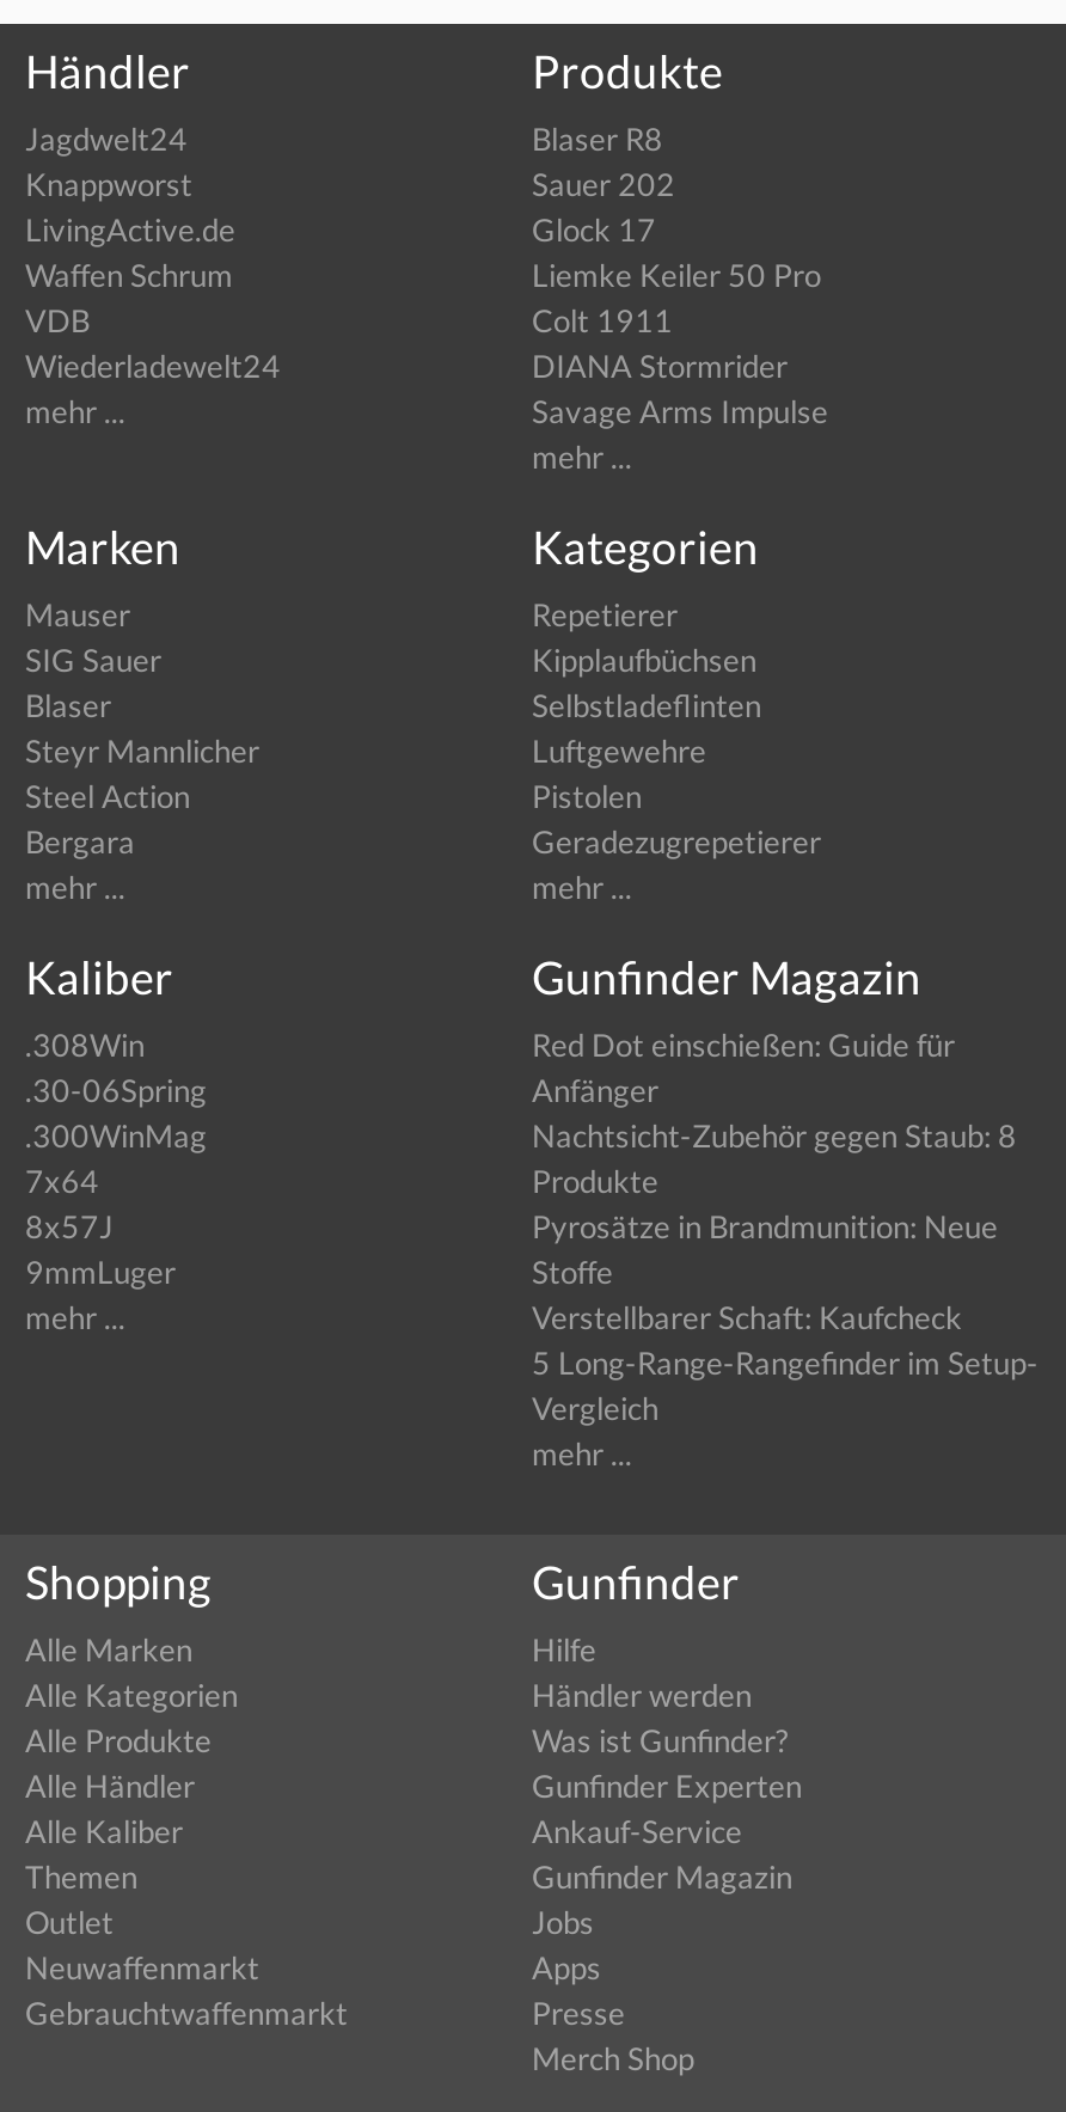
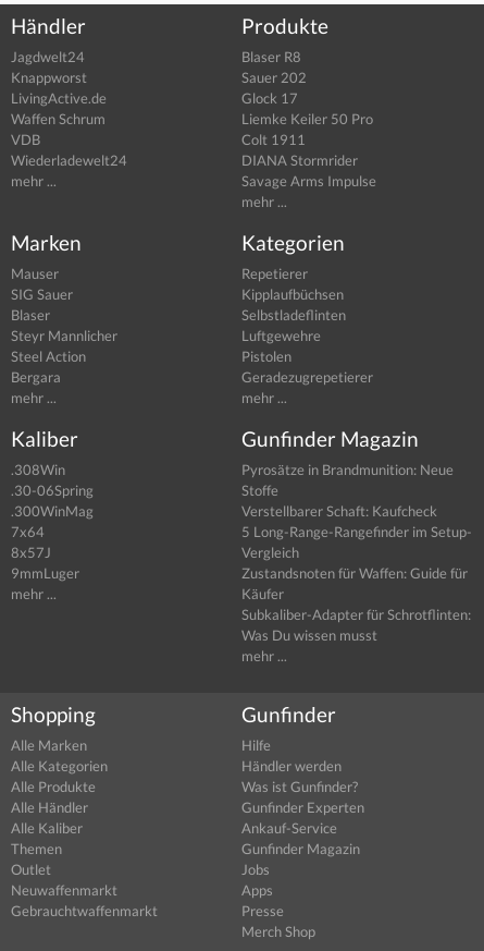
[532,1026,1017,1201] Red Dot einschießen: Guide für | Anfänger | Nachtsicht-Zubehör gegen Staub: 8 | Produkte -> none
moved [532,1208,1039,1428] -> [241,460,472,561]: Pyrosätze in Brandmunition: Neue | Stoffe | Verstellbarer Schaft: Kaufcheck | 5 Long-Range-Rangefinder im Setup- | Vergleich
none -> [241,564,471,643] Zustandsnoten für Waffen: Guide für | Käufer | Subkaliber-Adapter für Schrotflinten: | Was Du wissen musst

